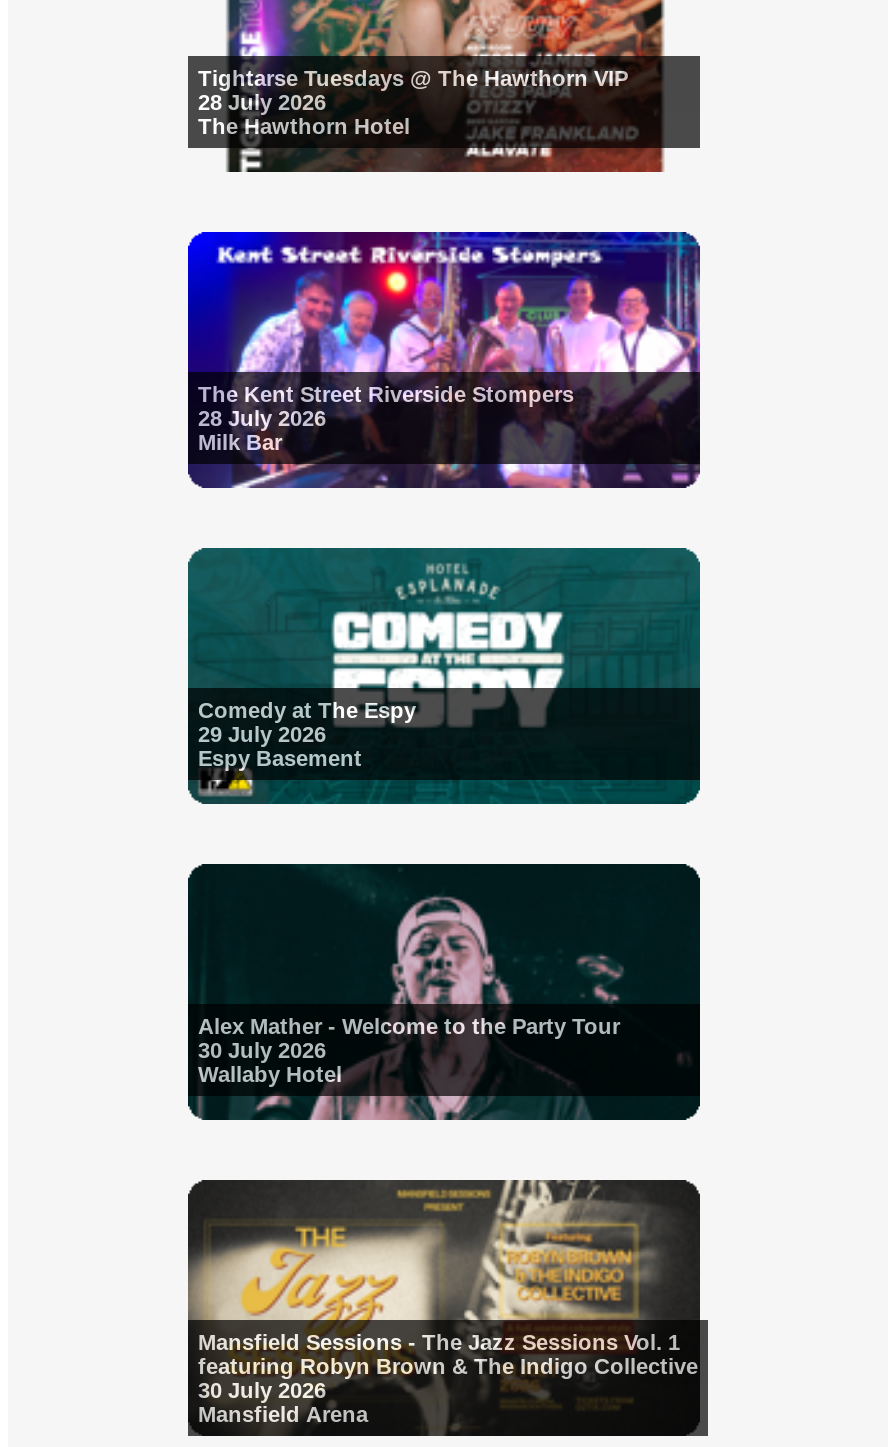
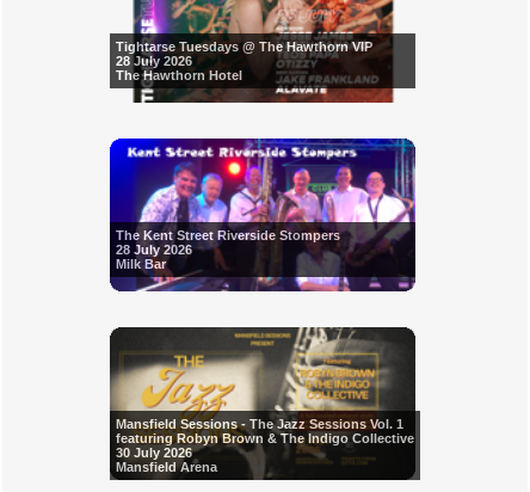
[186,546,702,804] [image] | Comedy at The Espy | 29 July 2026 | Espy Basement -> none
[186,862,702,1122] [image] | Alex Mather - Welcome to the Party Tour | 30 July 2026 | Wallaby Hotel -> none

